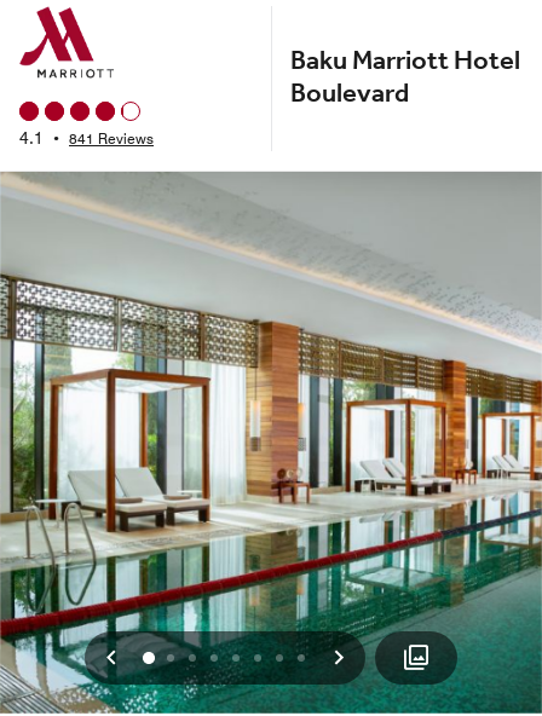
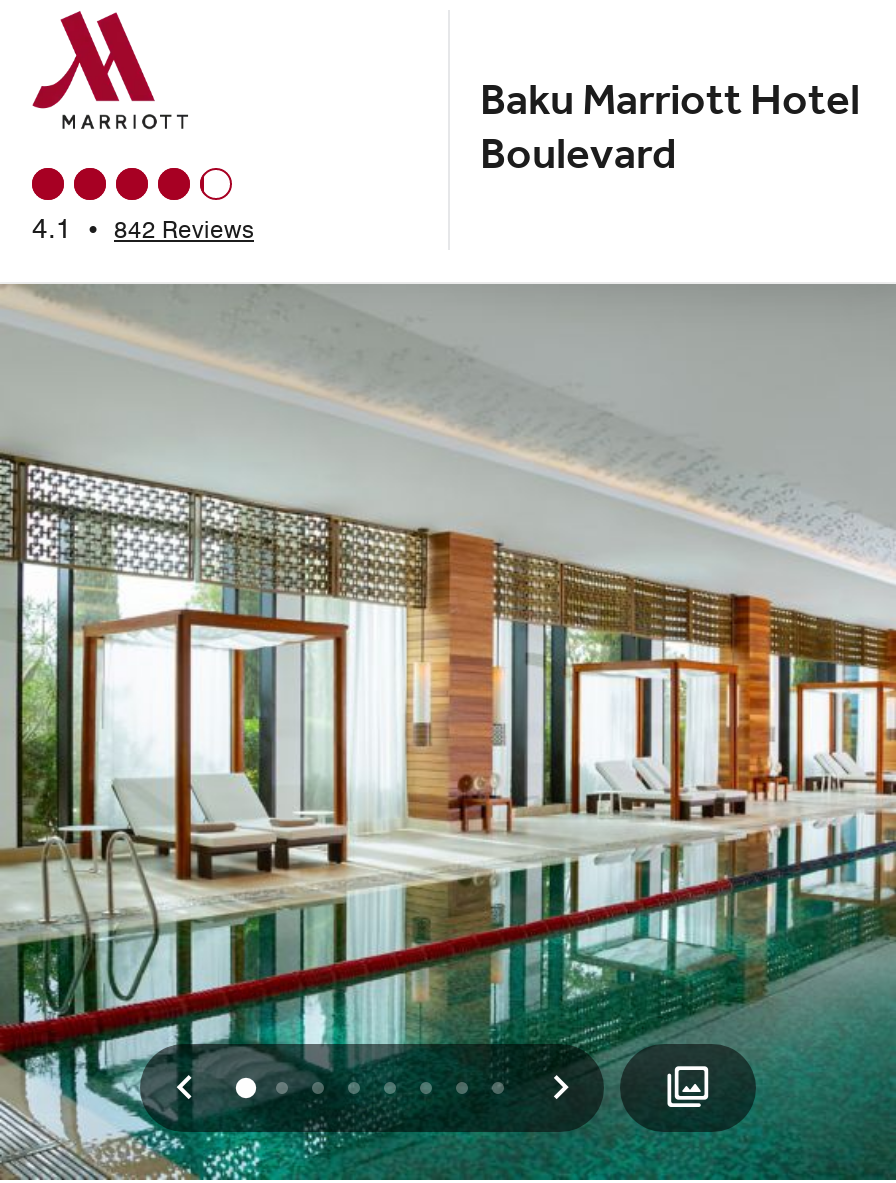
[19,128,154,148] 4.1 • 841 Reviews -> [32,212,254,244] 4.1 • 842 Reviews

